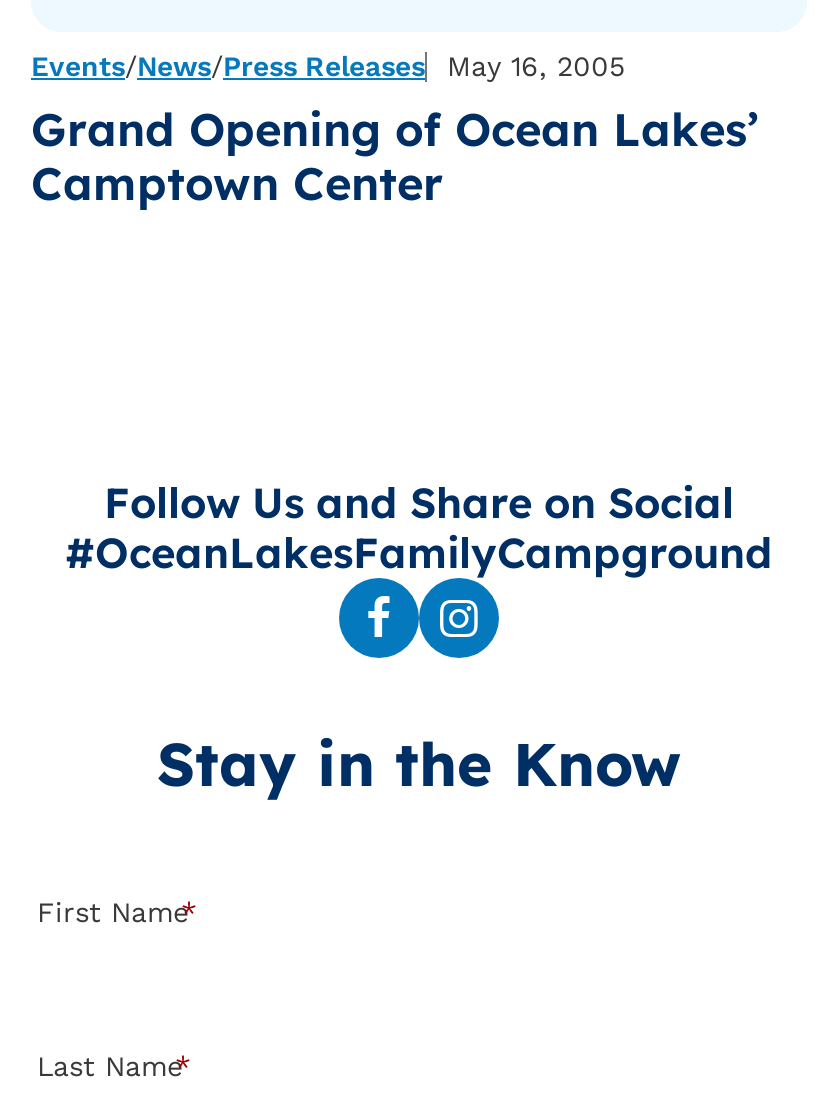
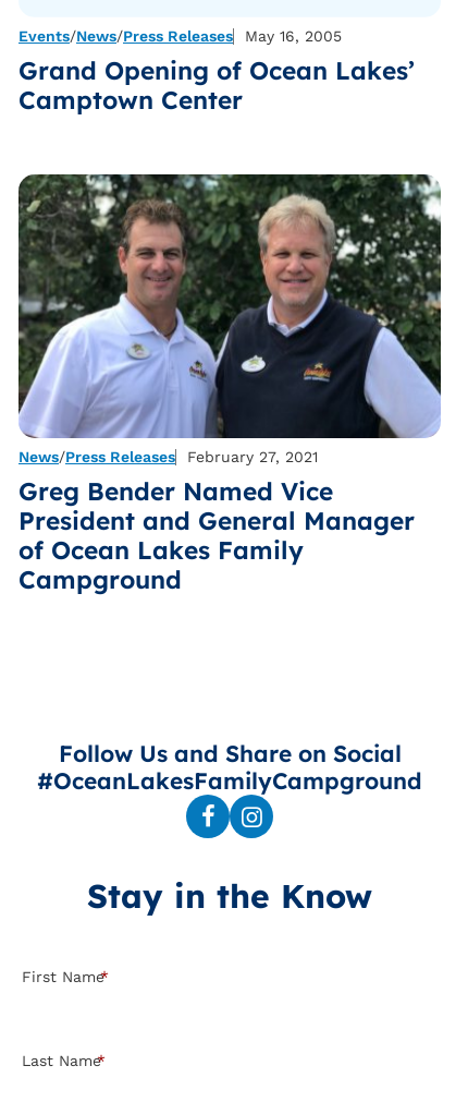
none -> [17,173,442,596] [image] | News/Press Releases | February 27, 2021 | Greg Bender Named Vice | President and General Manager | of Ocean Lakes Family | Campground

